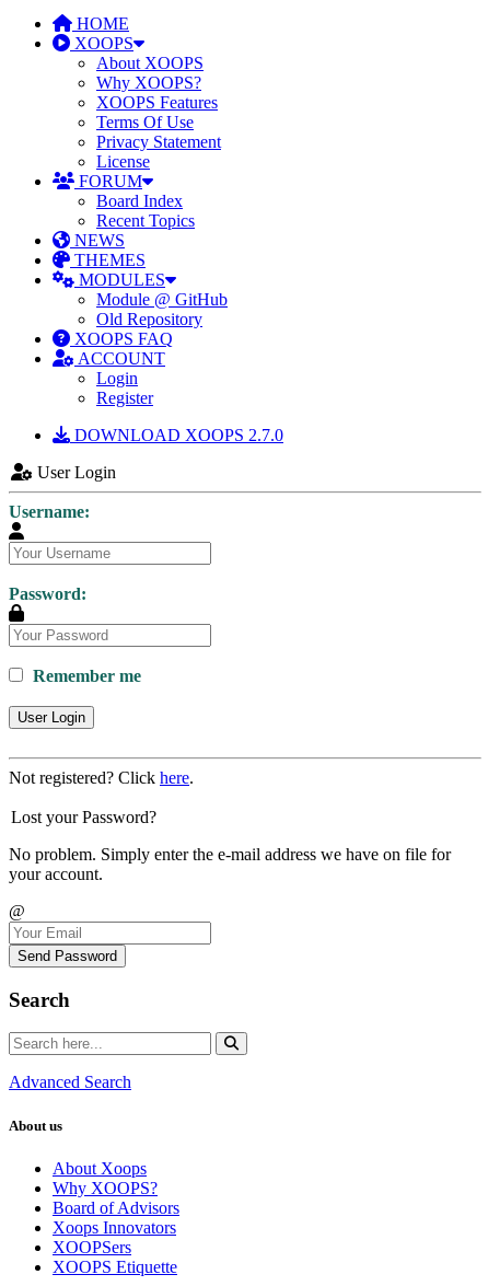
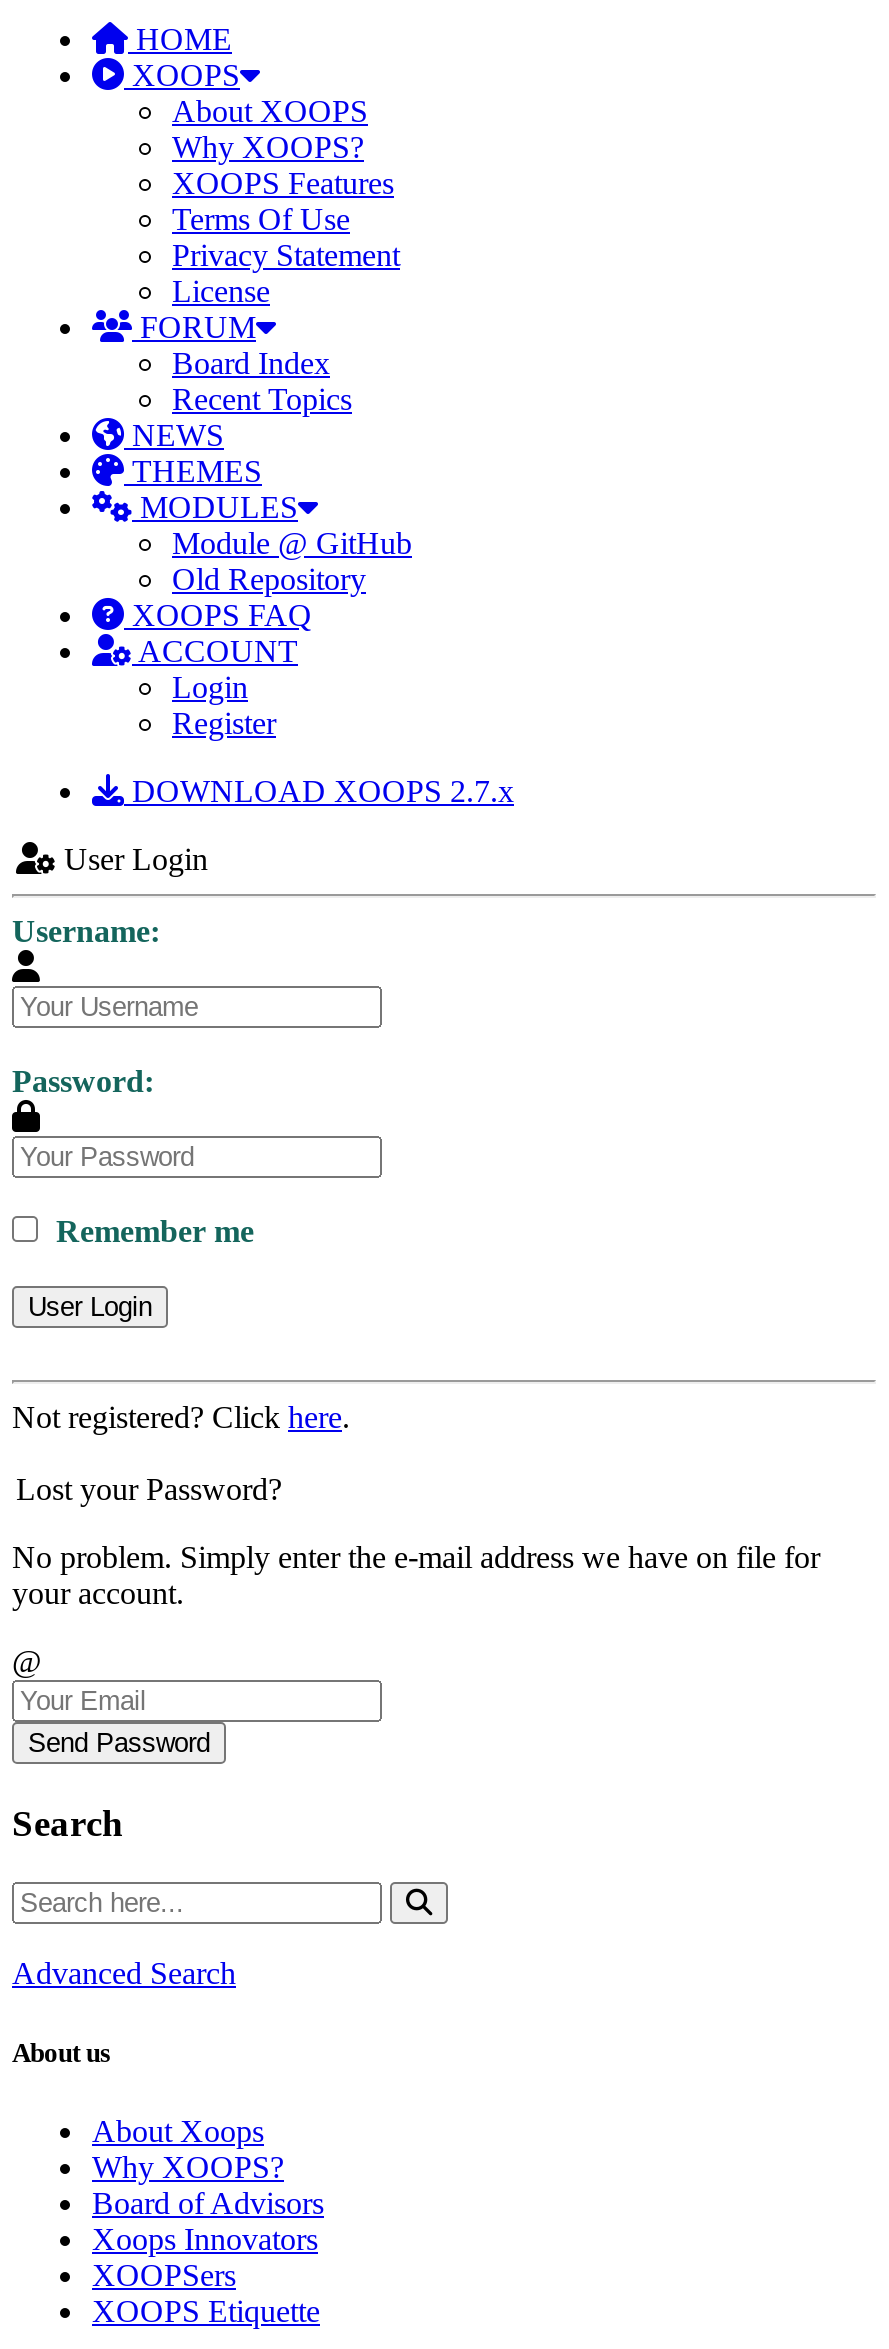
[70,426,283,444] DOWNLOAD XOOPS 2.7.0 -> [124,774,514,808] DOWNLOAD XOOPS 2.7.x

